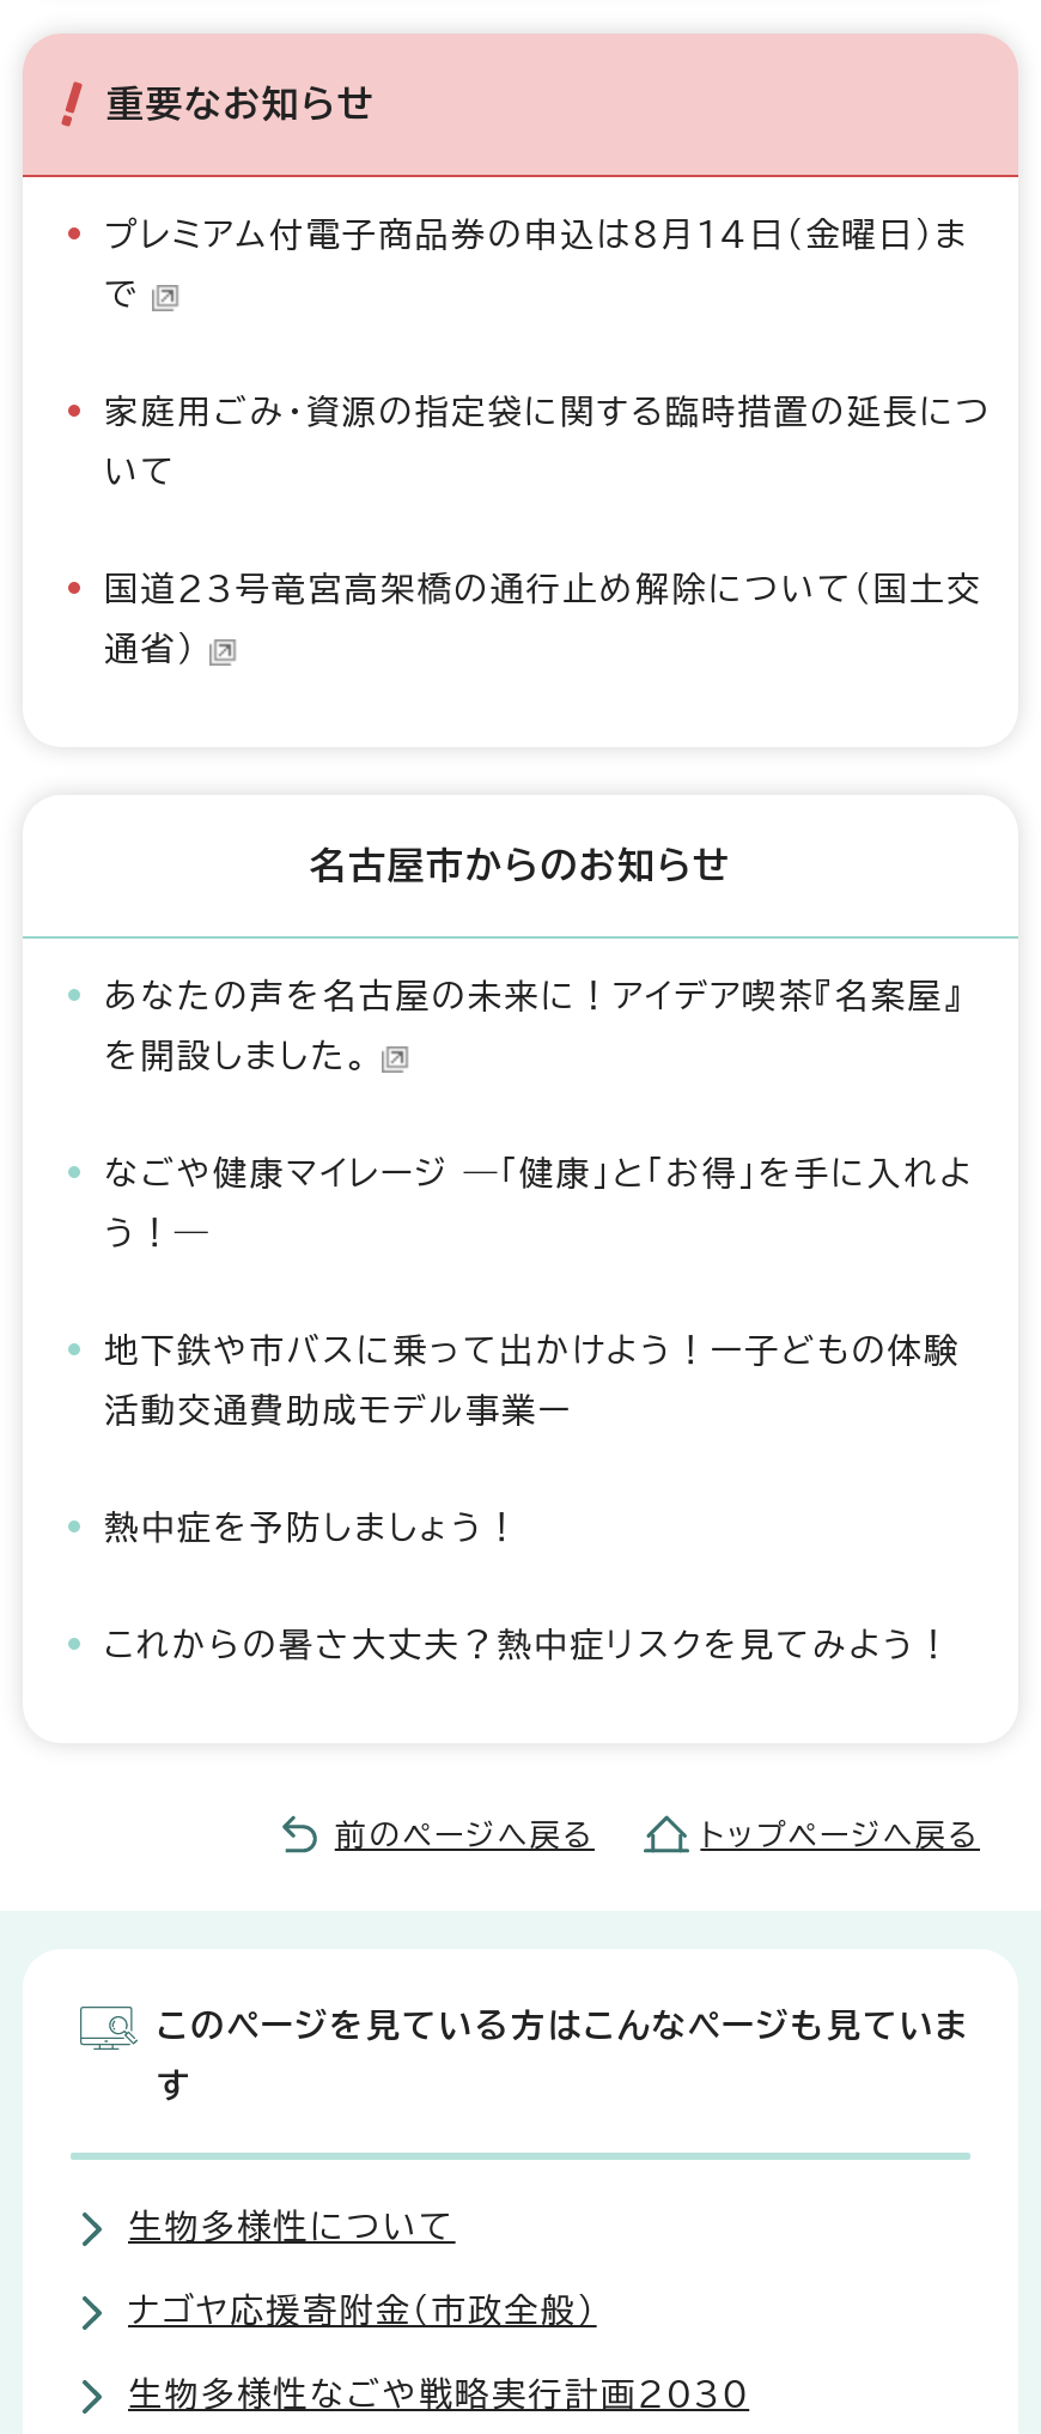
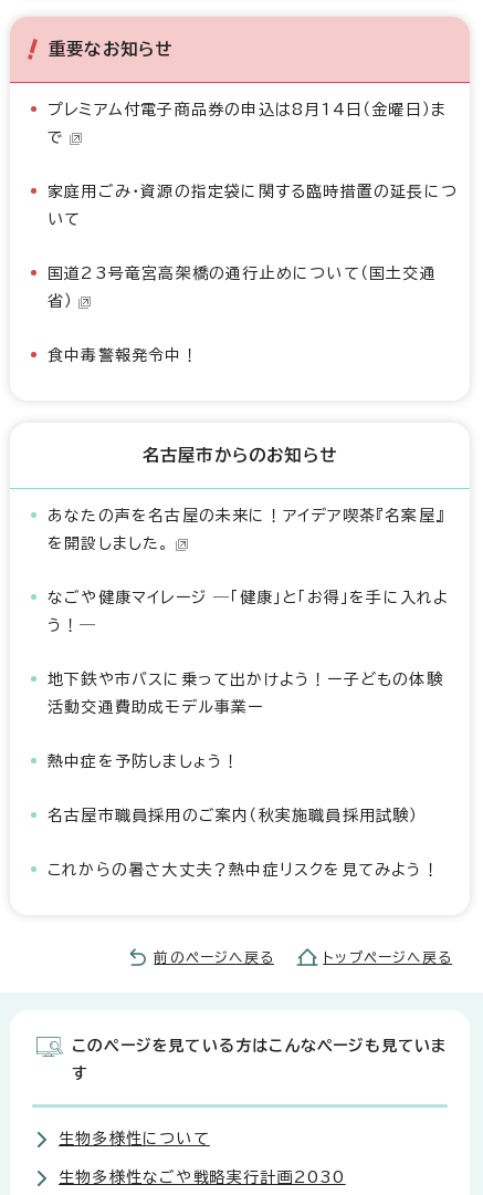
[104,572,982,666] 国道23号竜宮高架橋の通行止め解除について（国土交 | 通省） -> [48,266,436,363] 国道23号竜宮高架橋の通行止めについて（国土交通 | 省） | 食中毒警報発令中！
none -> [48,808,418,823] 名古屋市職員採用のご案内（秋実施職員採用試験）
moved [104,1628,980,2244] -> [48,862,452,1146]: これからの暑さ大丈夫？熱中症リスクを見てみよう！ | 前のページへ戻る | トップページへ戻る | このページを見ている方はこんなページも見ていま | す | 生物多様性について
[128,2294,597,2327] ナゴヤ応援寄附金（市政全般） -> none

